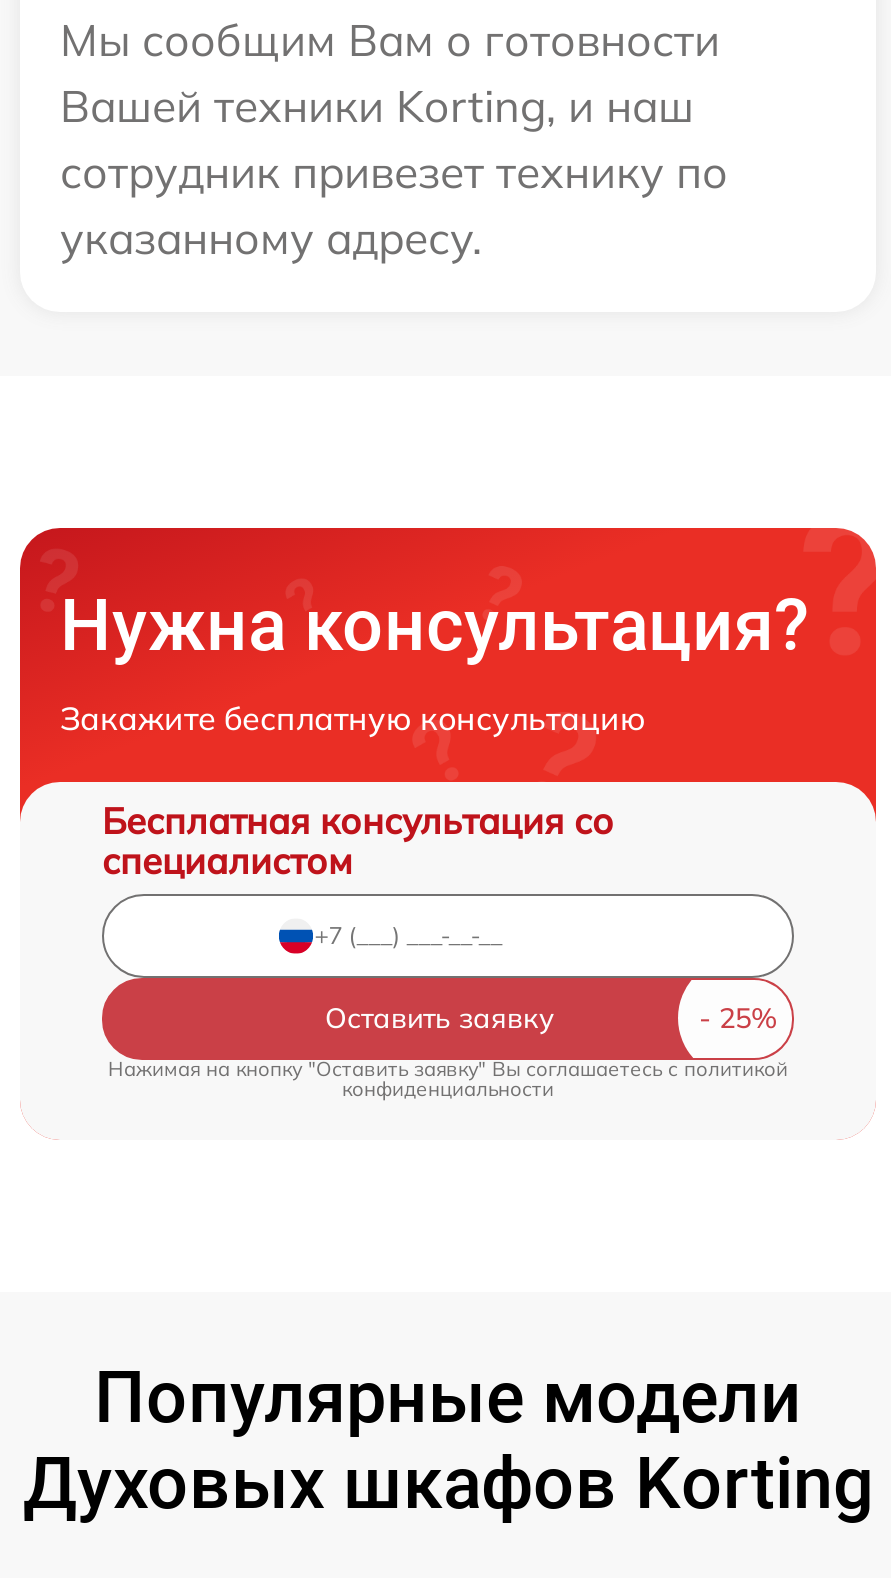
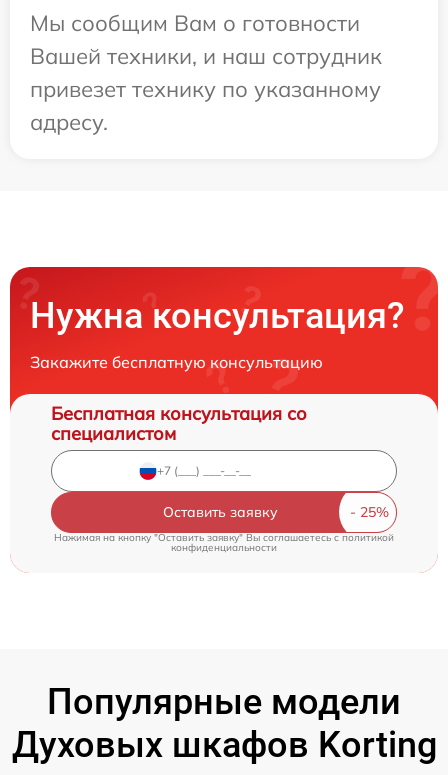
[60,78,728,266] Вашей техники Korting, и наш | сотрудник привезет технику по | указанному адресу. -> [30,42,382,136] Вашей техники, и наш сотрудник | привезет технику по указанному | адресу.

